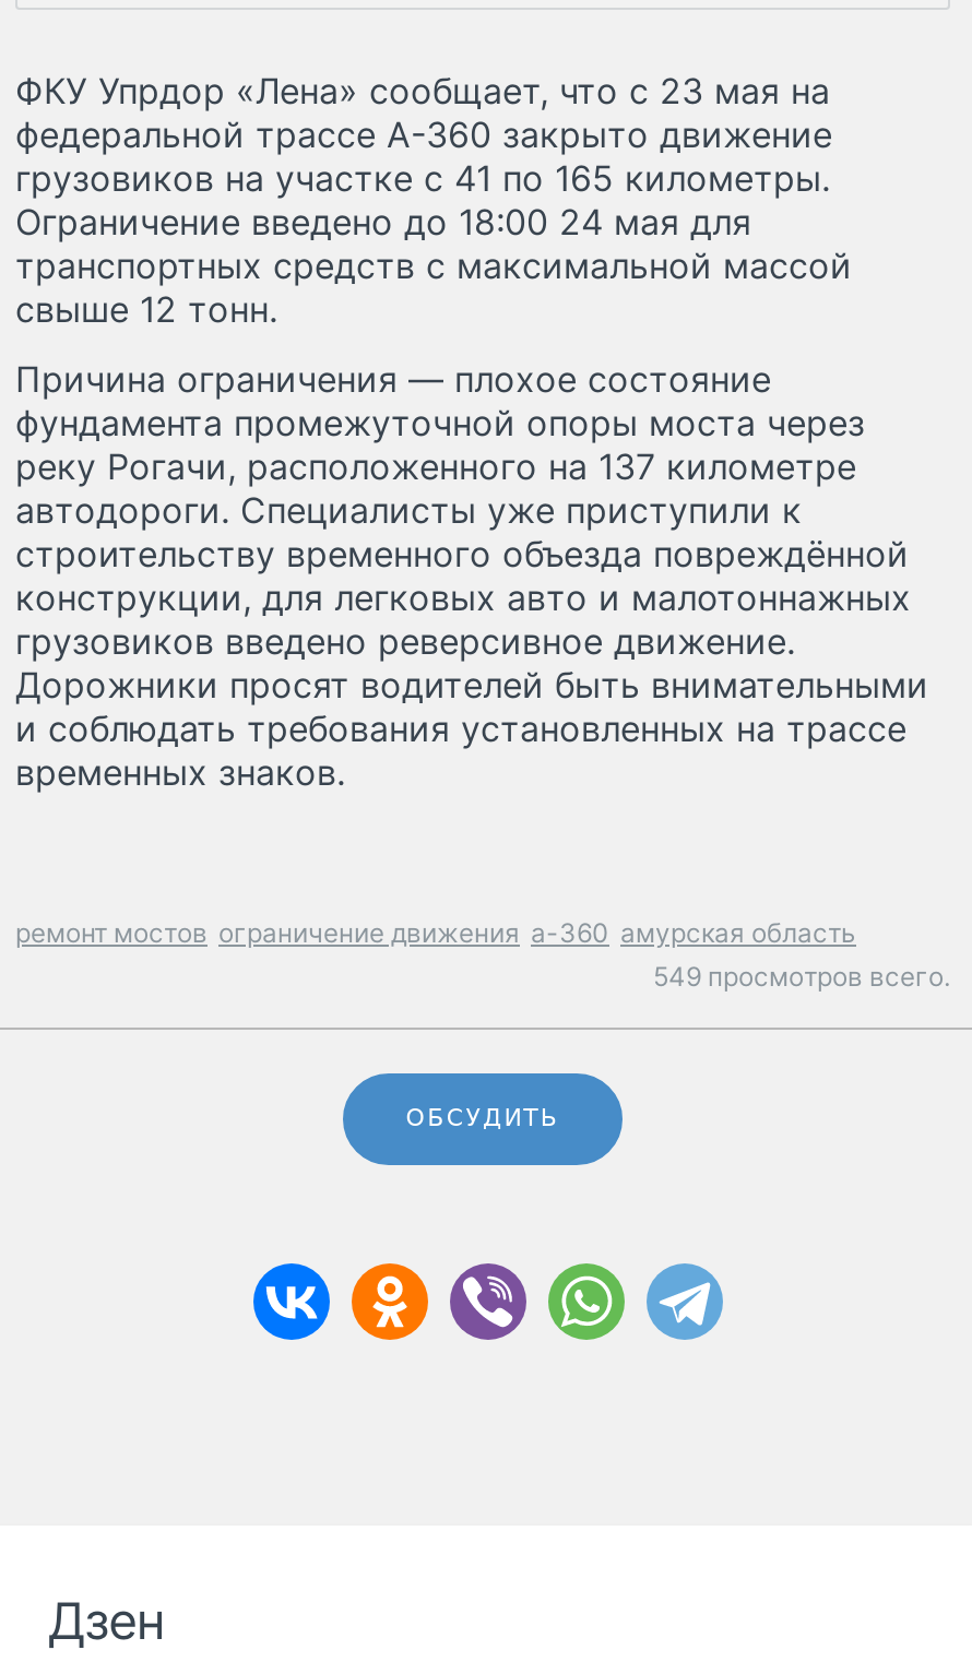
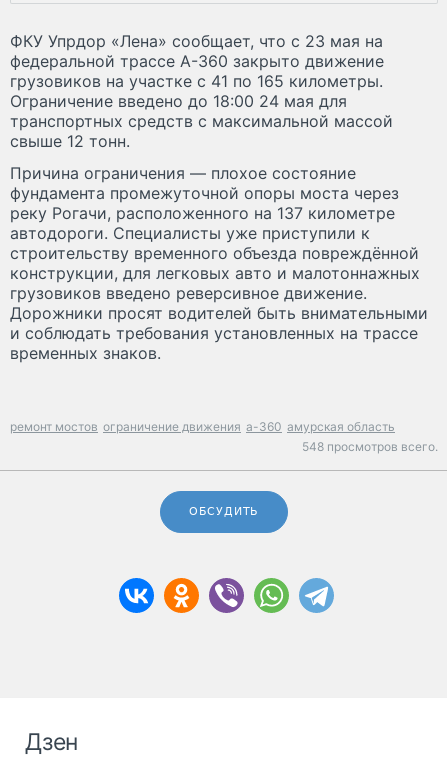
[653,960,950,993] 549 просмотров всего. -> [302,439,438,454] 548 просмотров всего.

